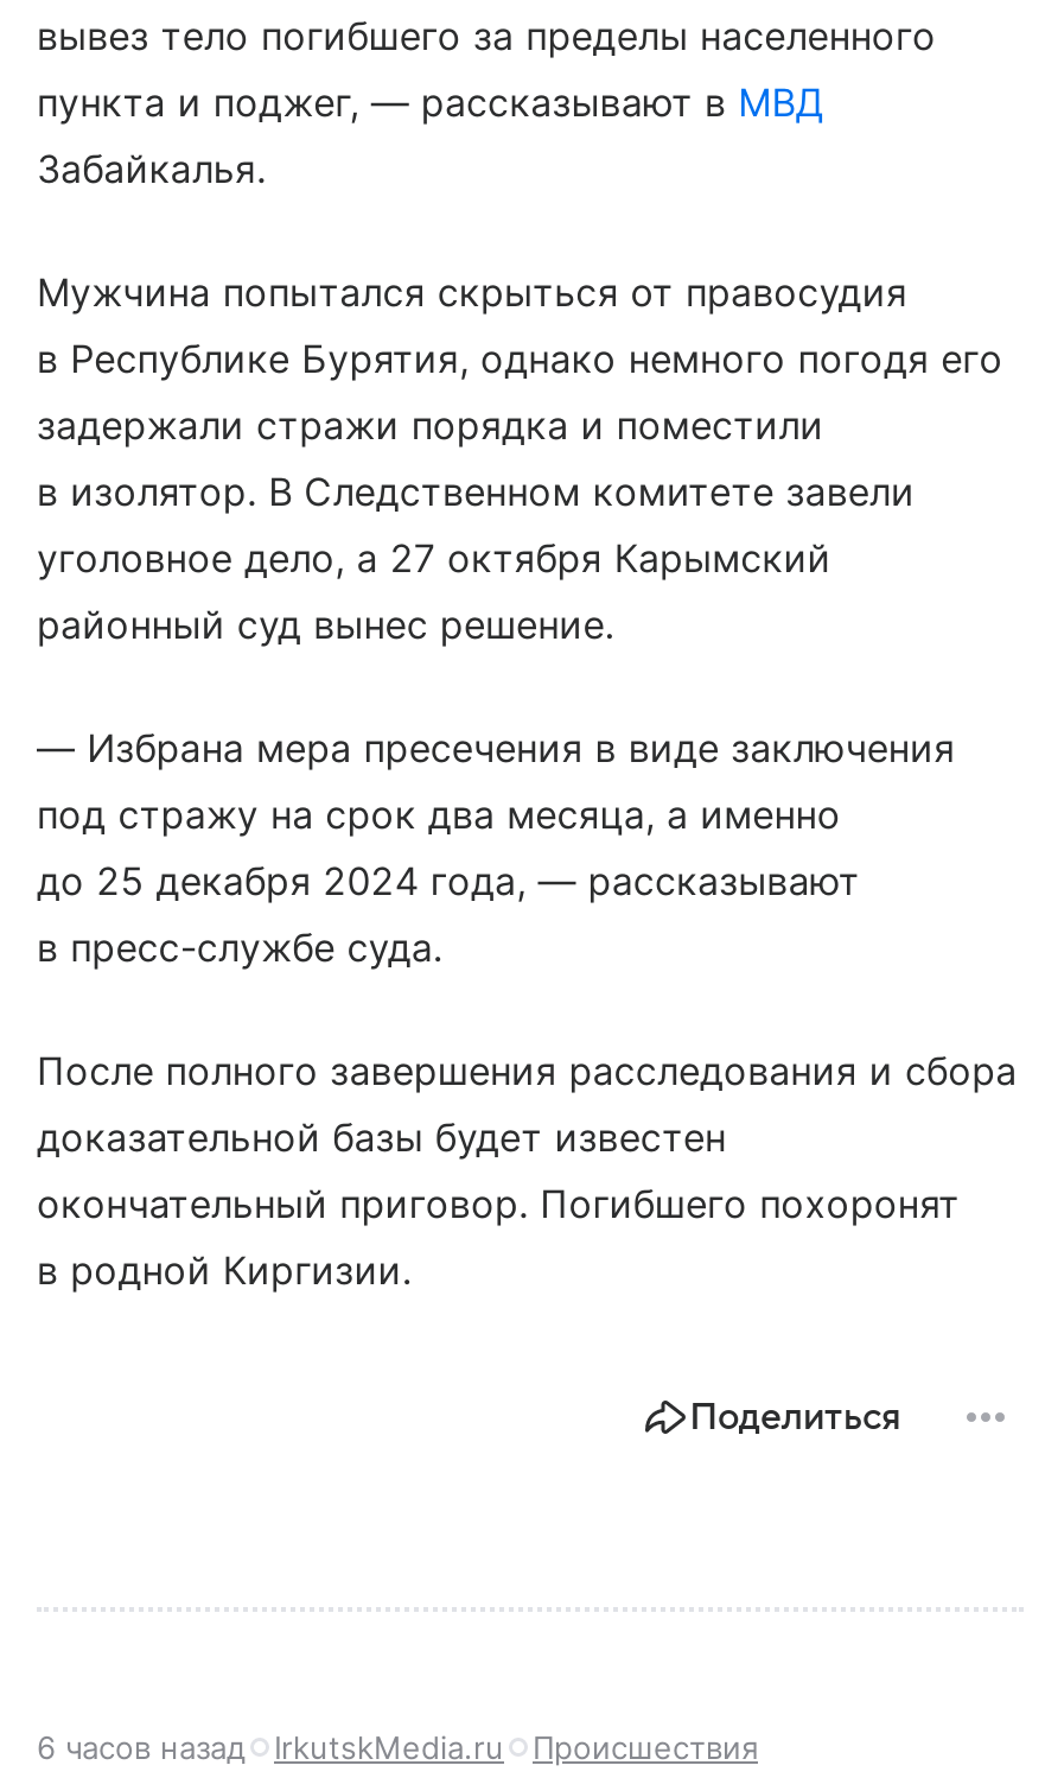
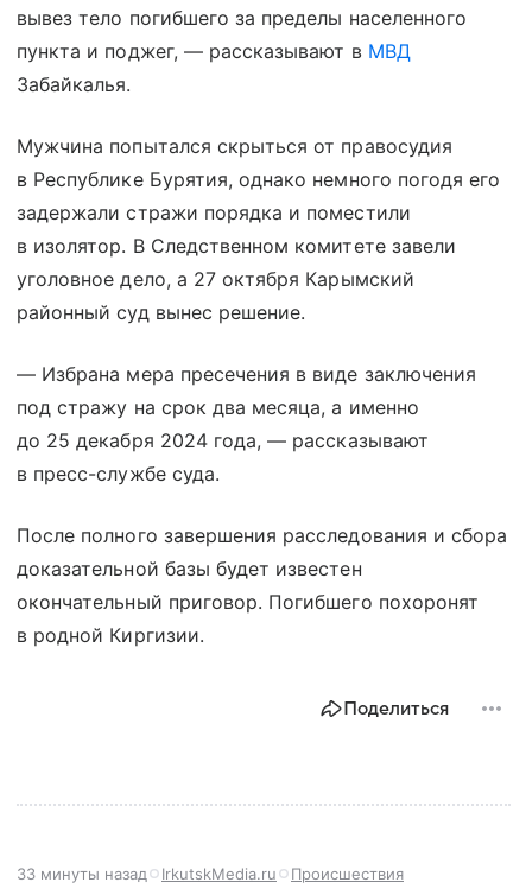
[37,1727,758,1765] 6 часов назад IrkutskMedia.ru Происшествия -> [17,864,404,883] 33 минуты назад IrkutskMedia.ru Происшествия

